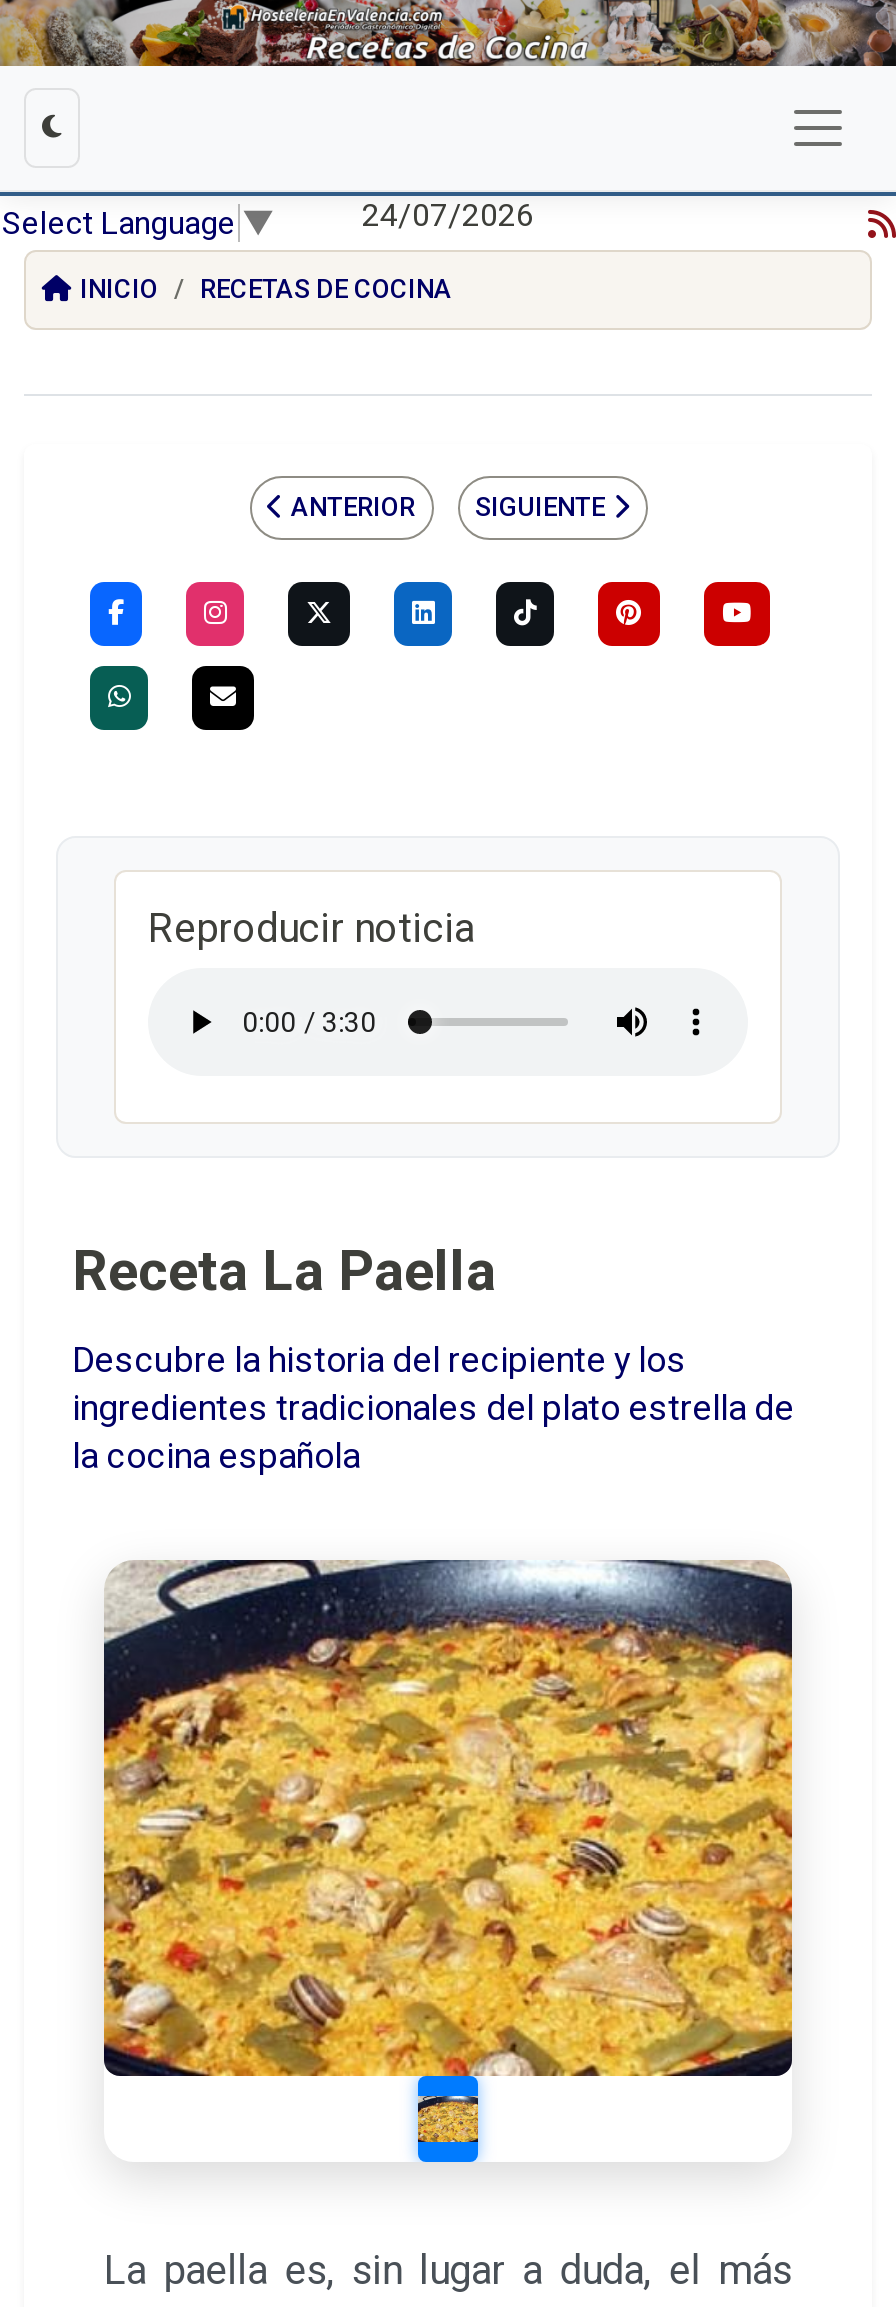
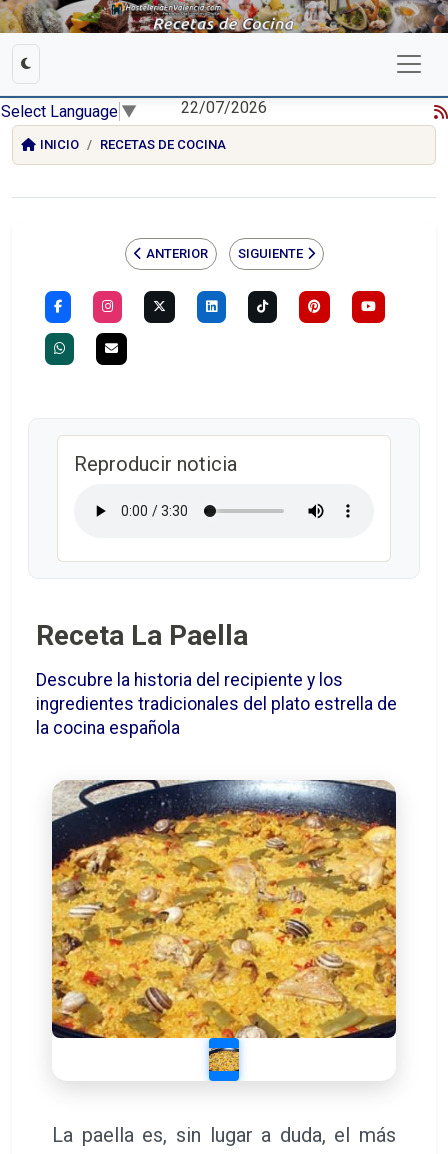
[362,196,534,234] 24/07/2026 -> [181,98,267,117] 22/07/2026

